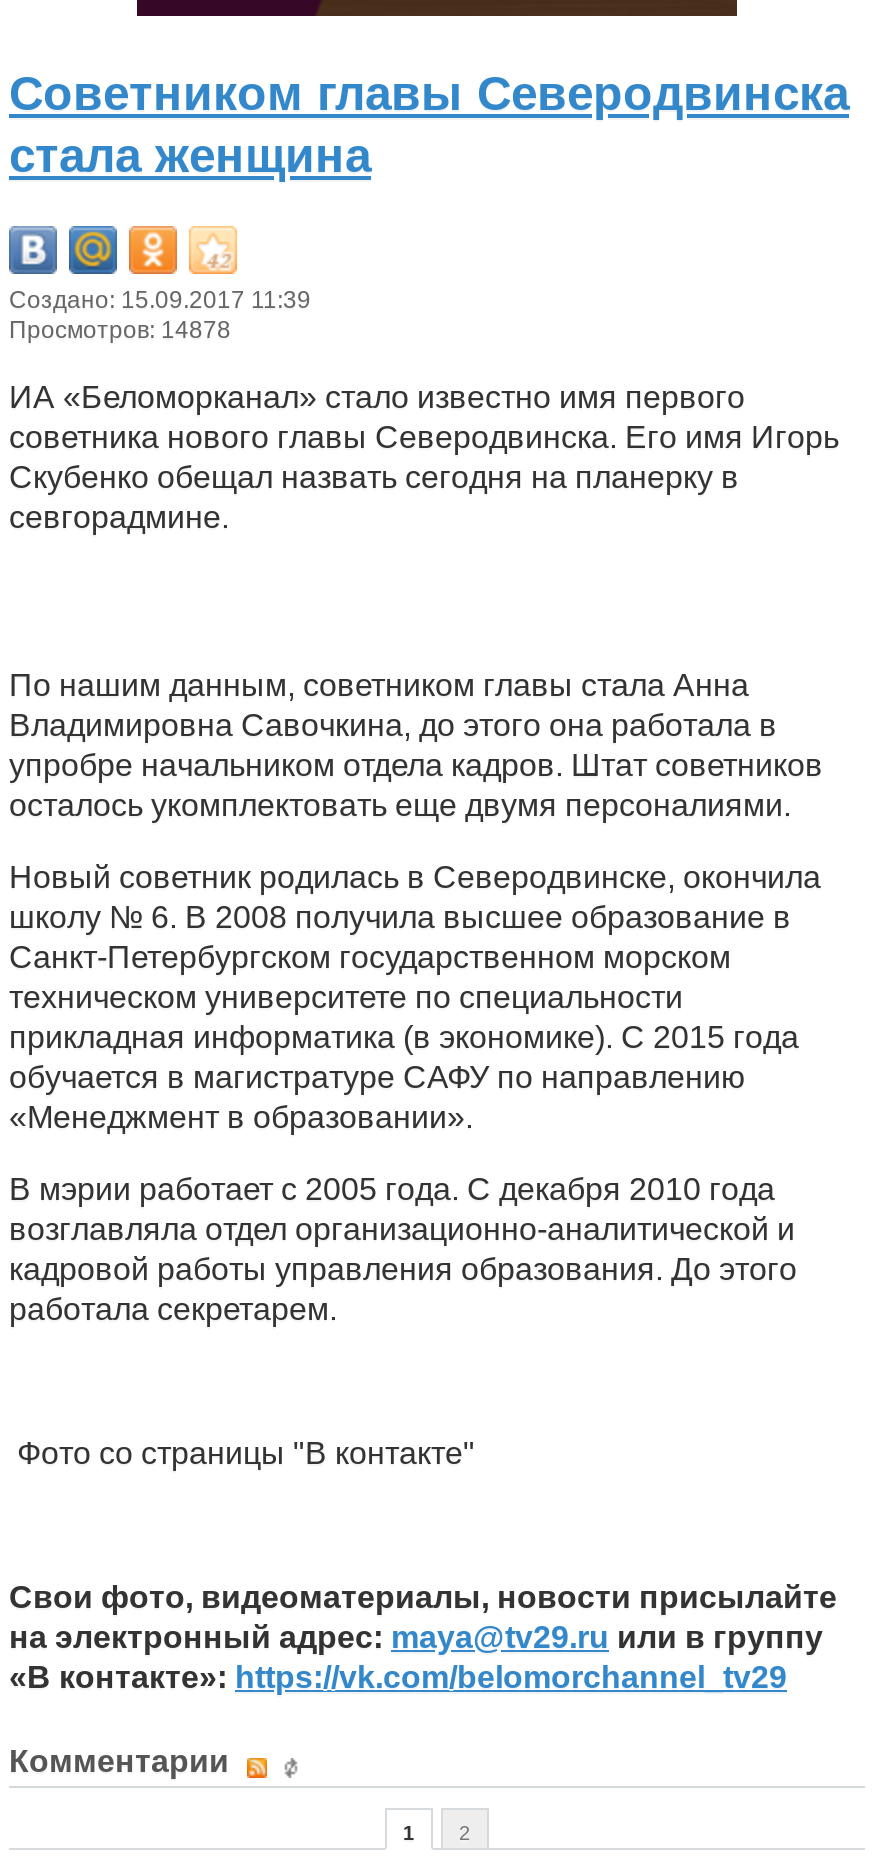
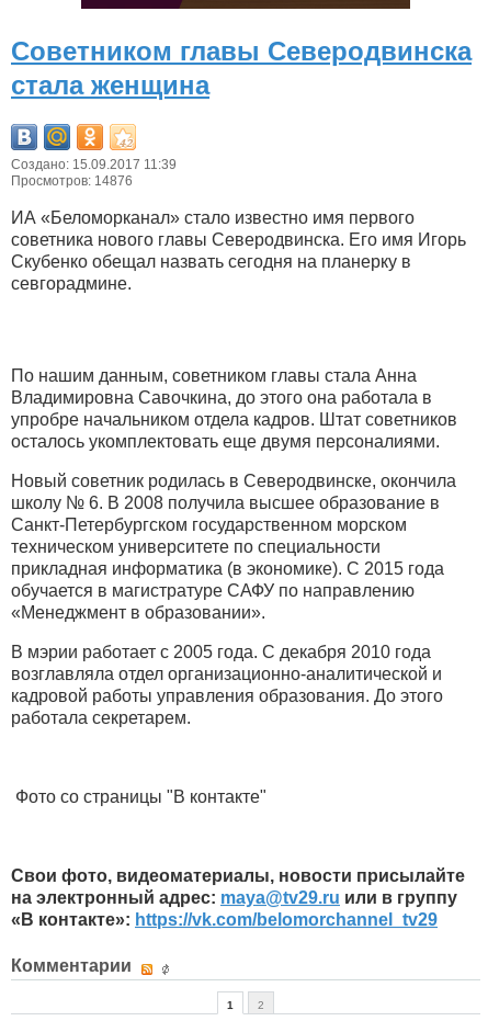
[9,317,231,345] Просмотров: 14878 -> [11,174,133,189] Просмотров: 14876

